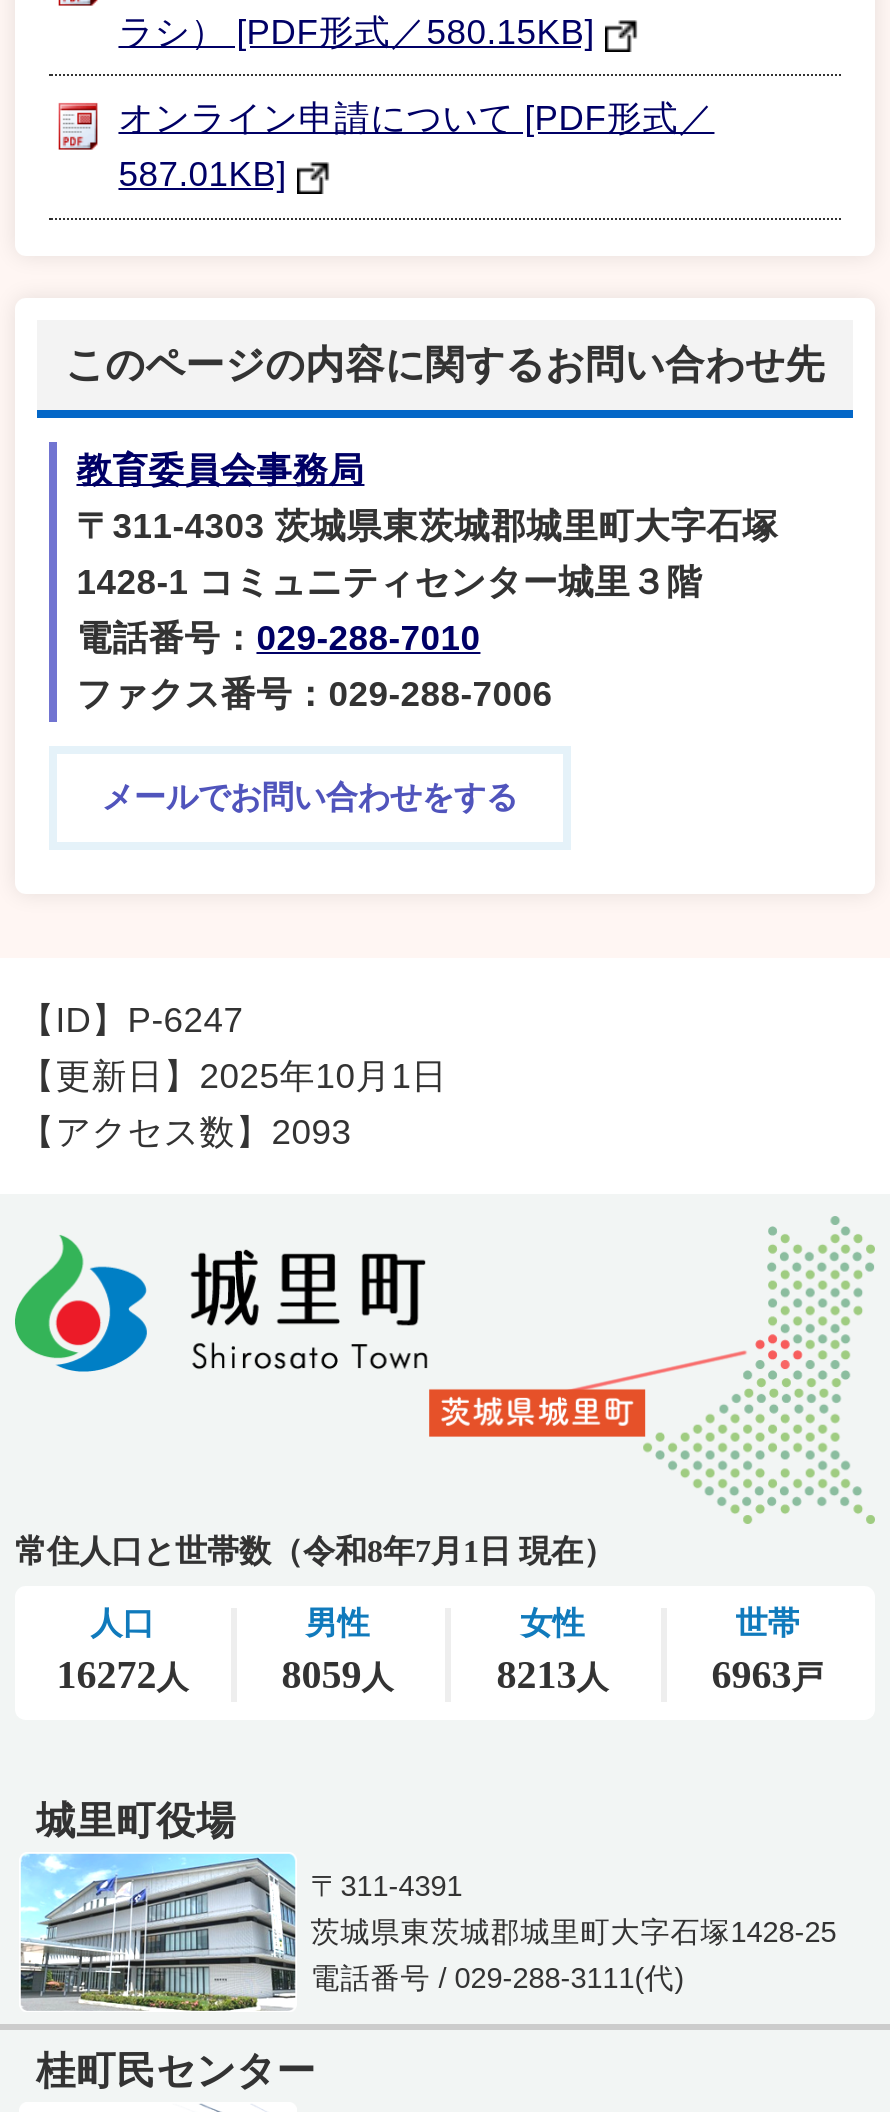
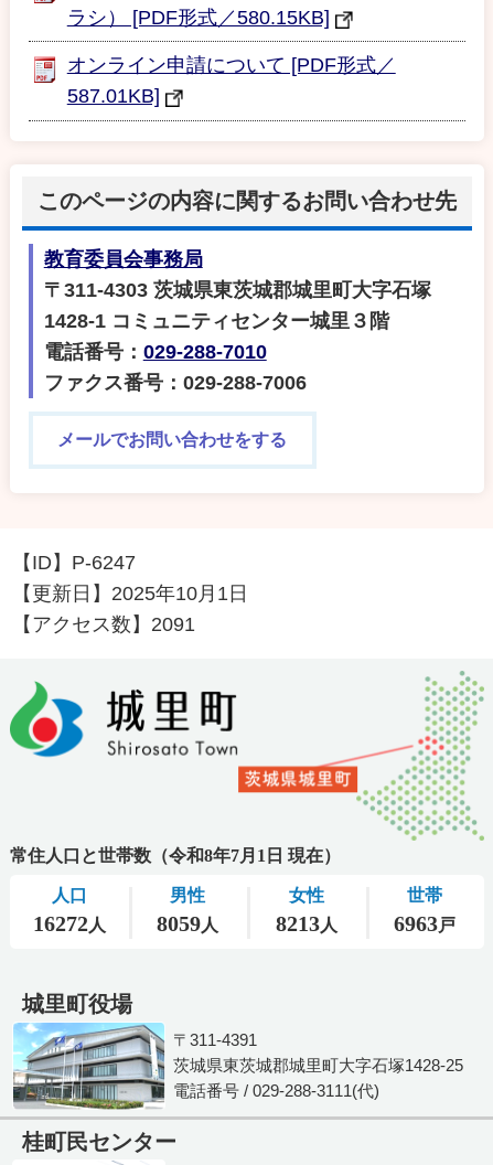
[19,1113,351,1153] 【アクセス数】2093 -> [12,614,195,636] 【アクセス数】2091

